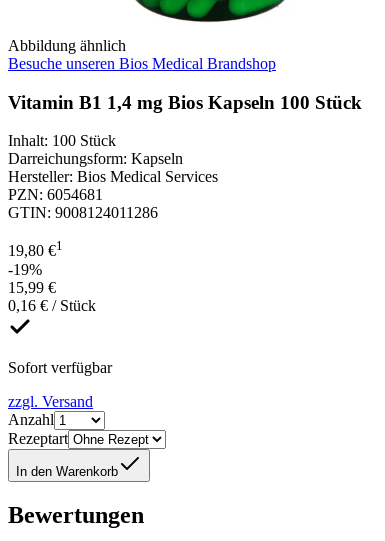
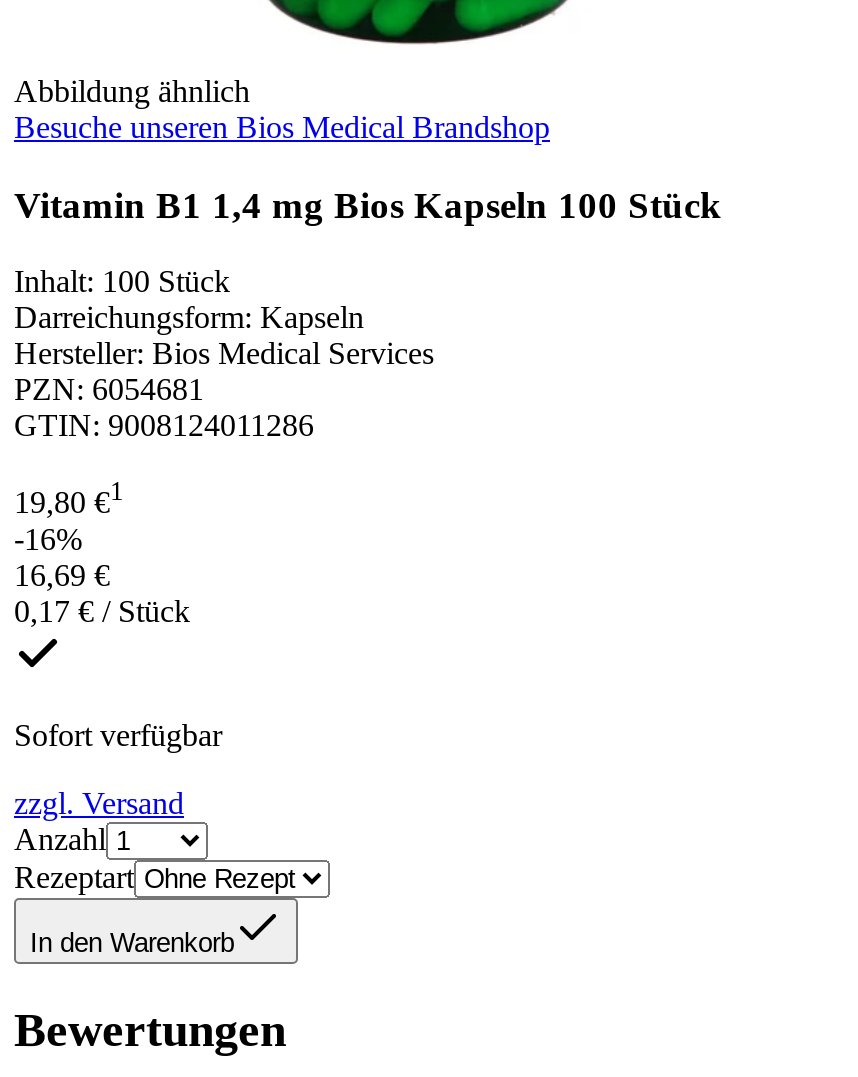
[8,261,42,278] -19% -> [14,522,82,556] -16%
[8,279,56,296] 15,99 € -> [14,558,110,592] 16,69 €
[8,297,96,314] 0,16 € / Stück -> [14,594,190,628] 0,17 € / Stück

